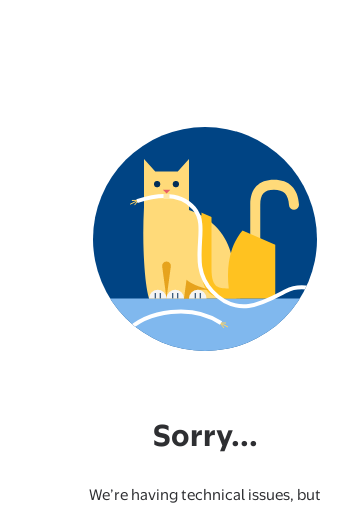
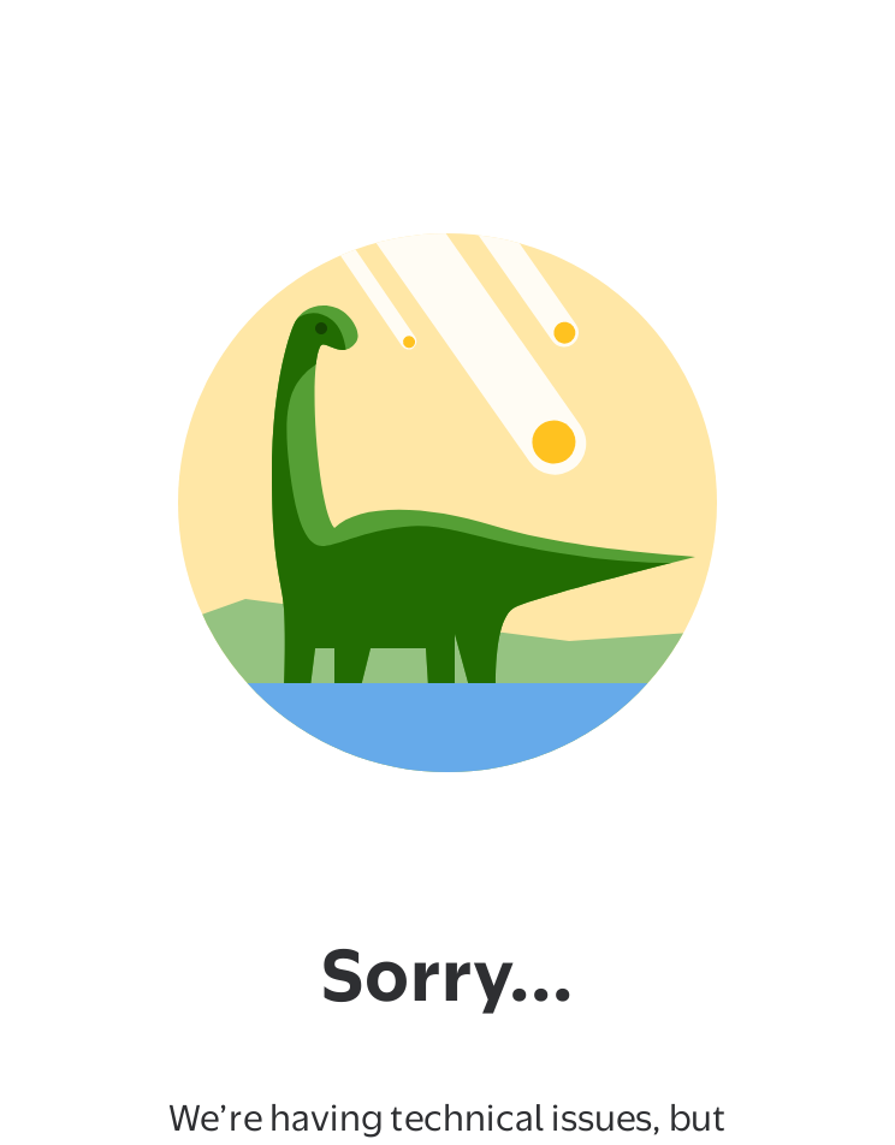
[92,126,318,329] [image] -> [178,233,717,717] [image]

